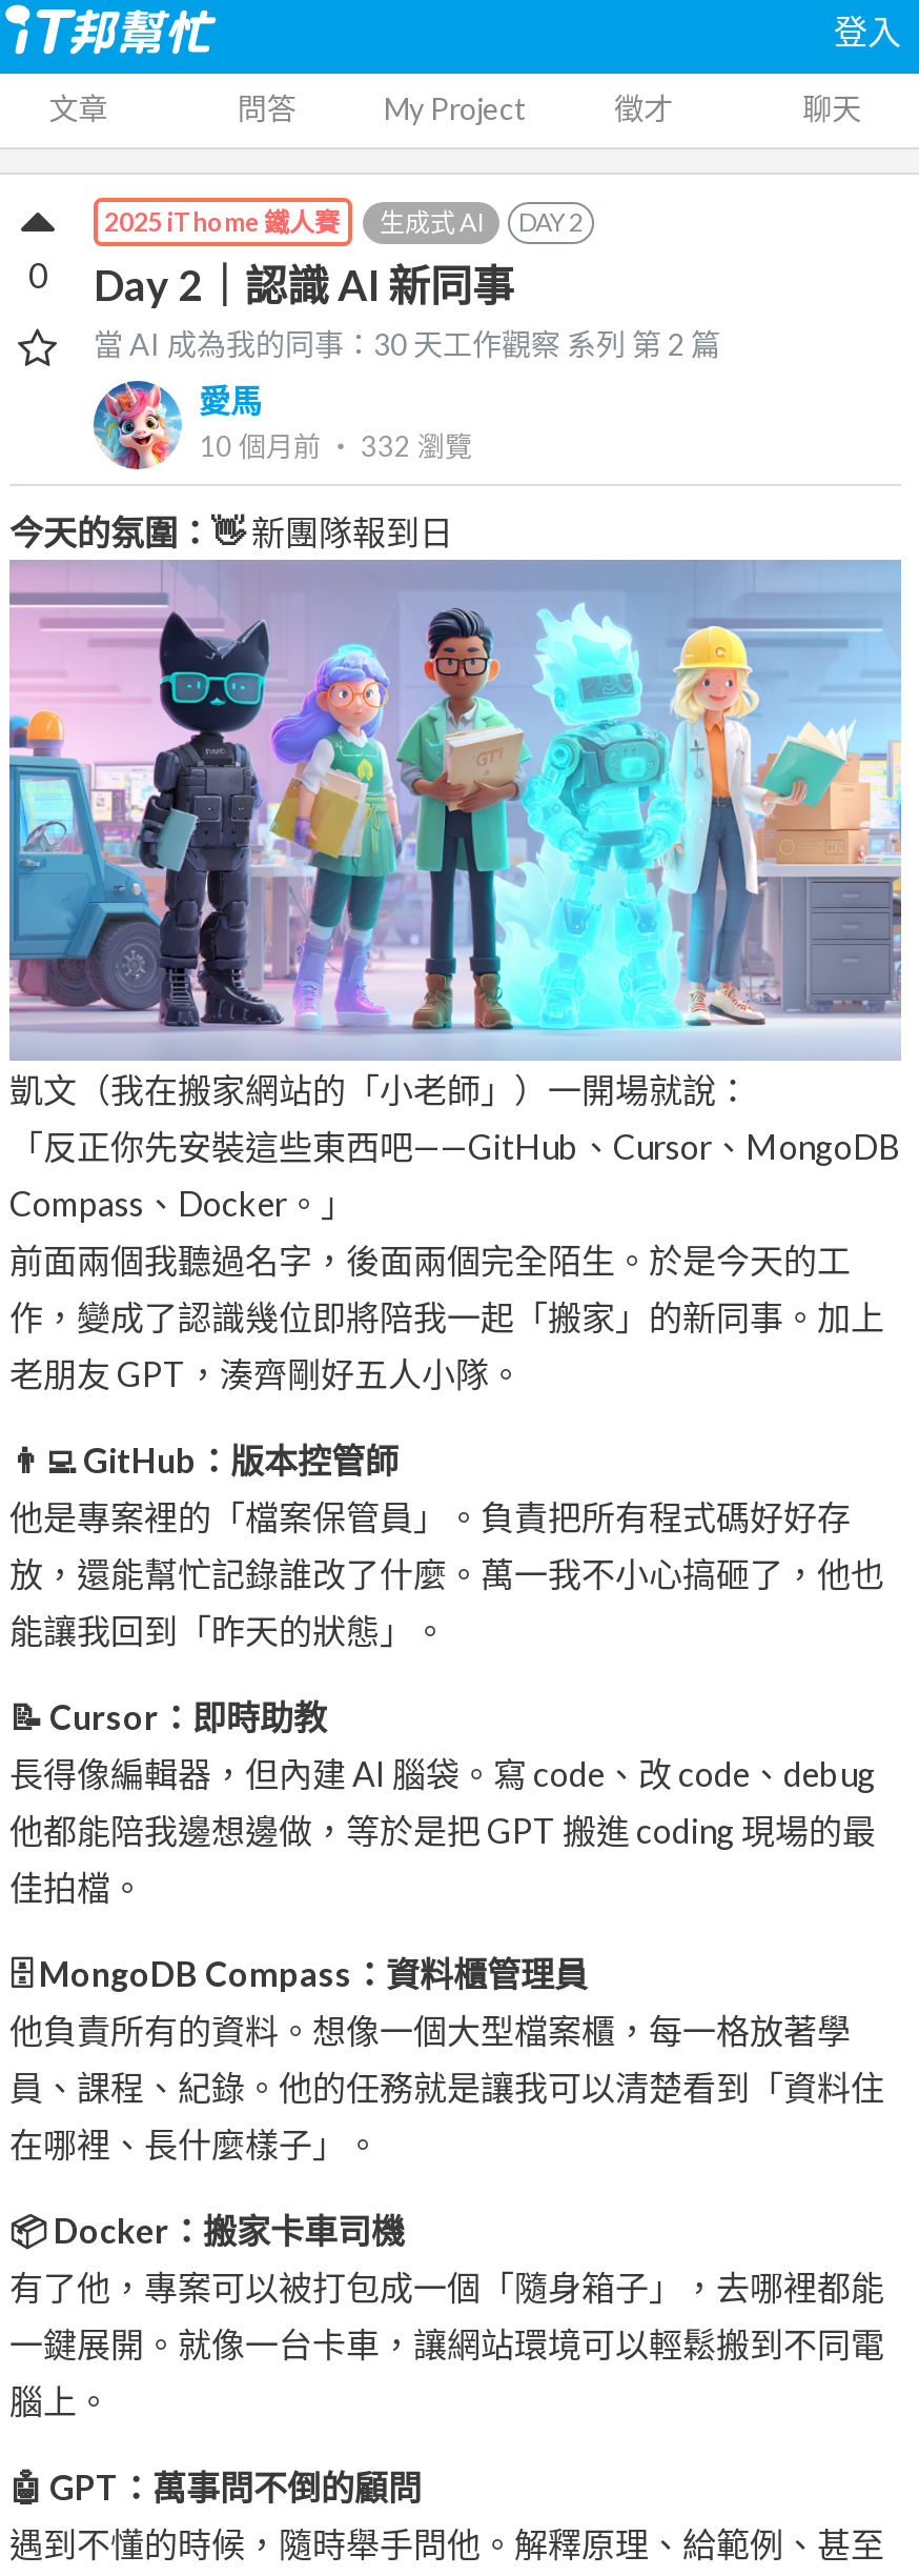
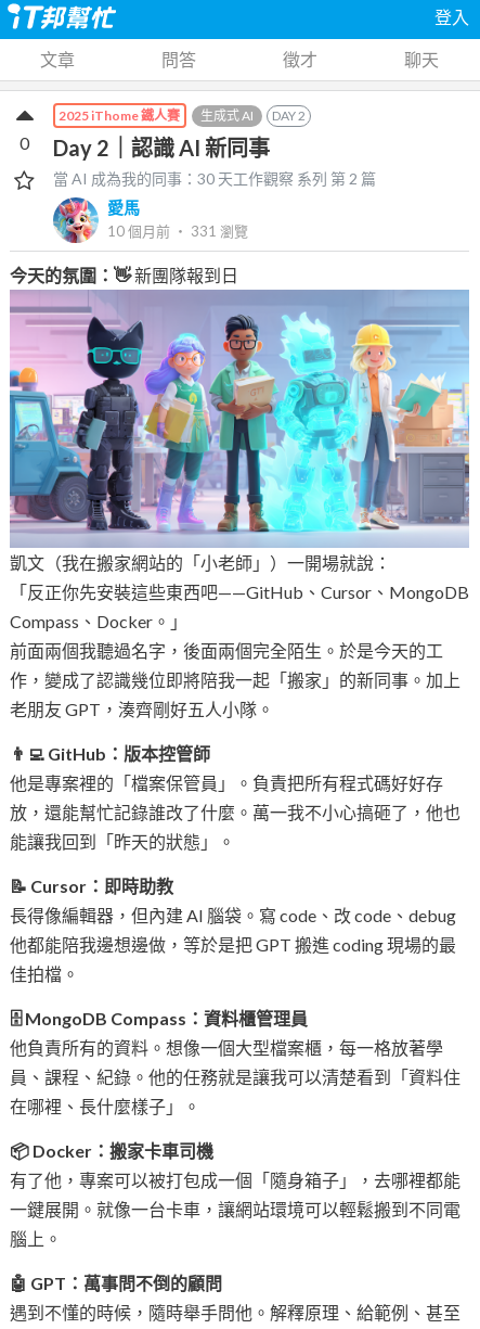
[384,90,527,126] My Project -> none
[199,430,472,464] 10 個月前‧ 332瀏覽 -> [107,223,248,240] 10 個月前‧ 331瀏覽

